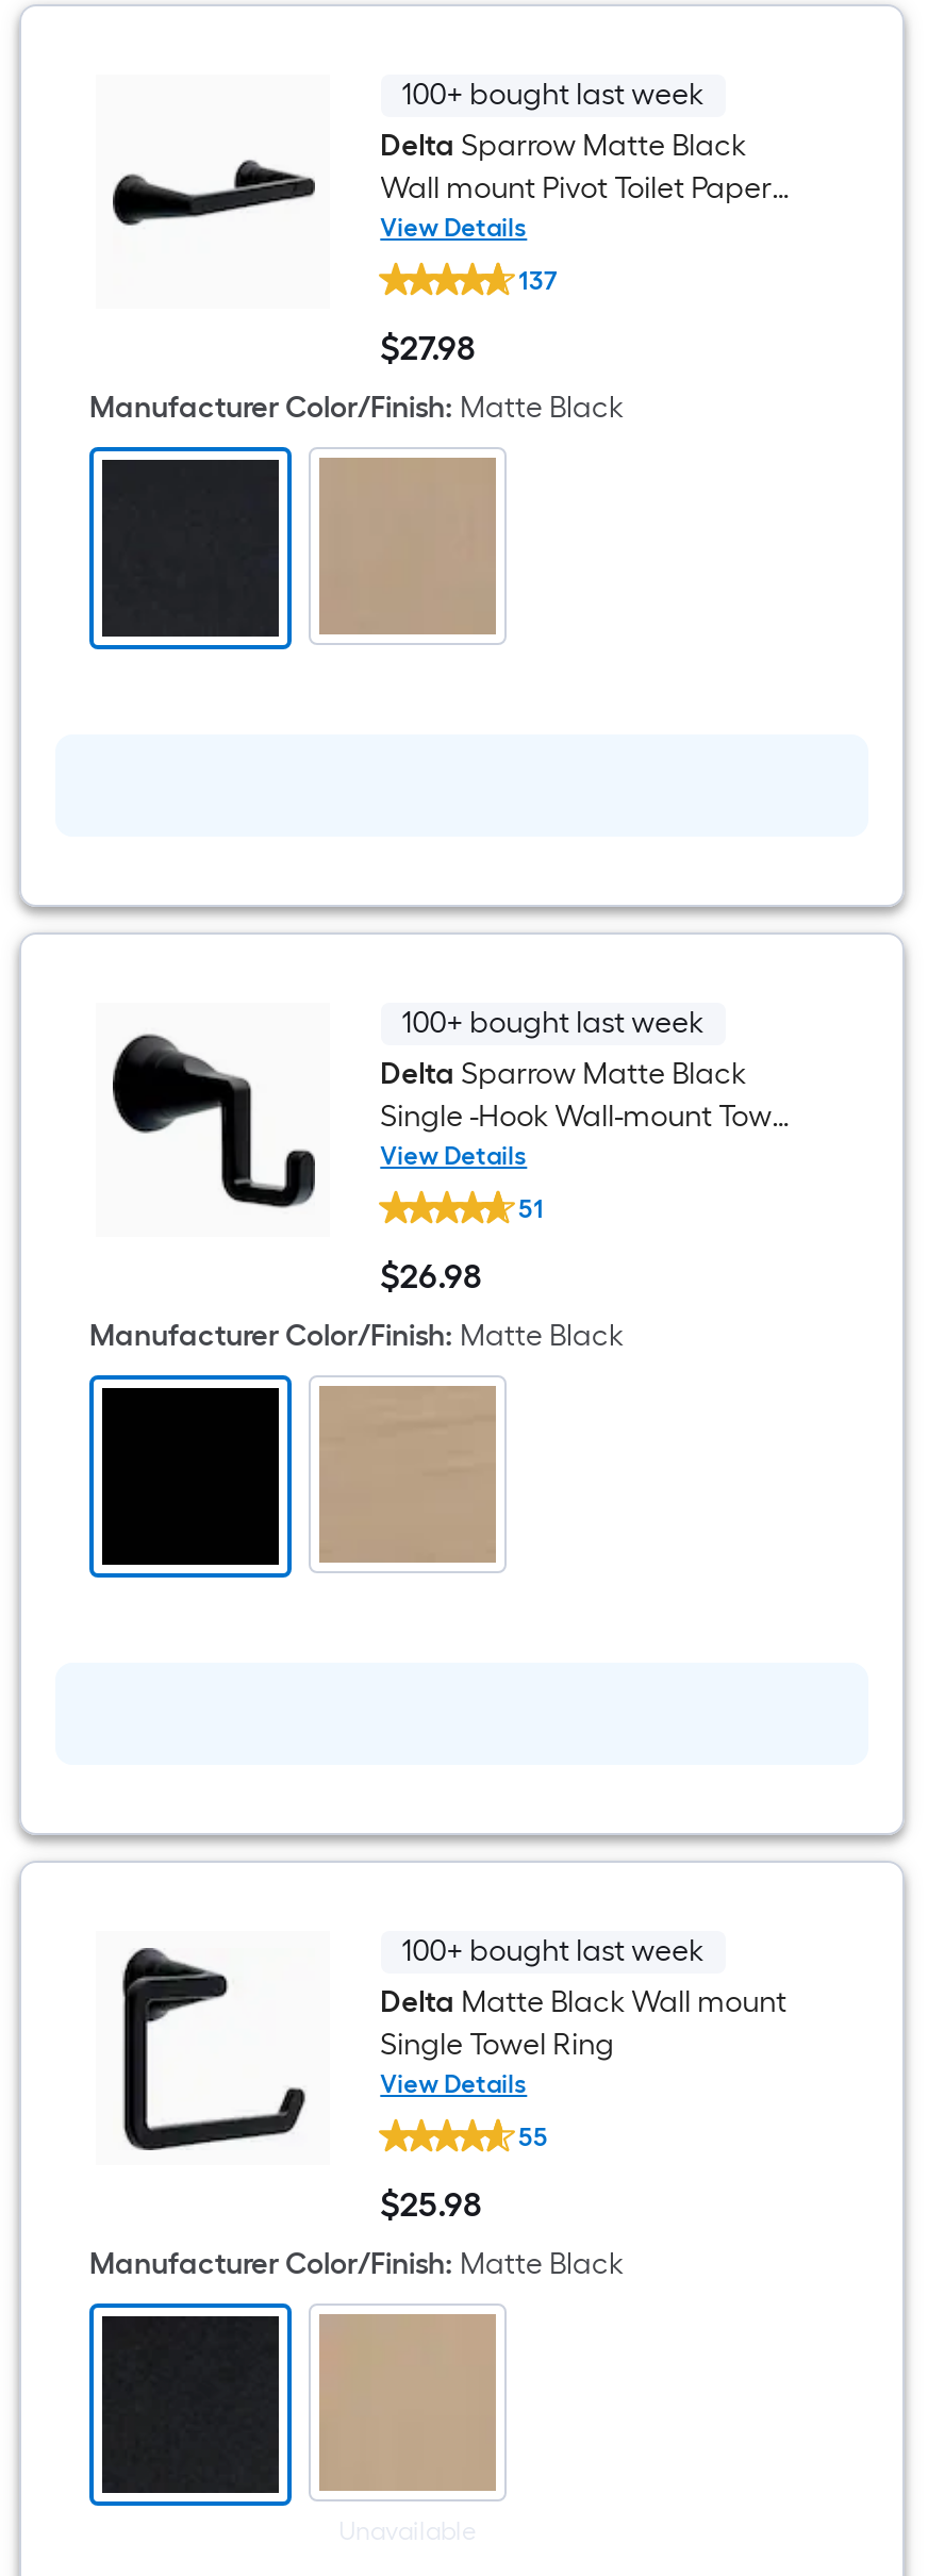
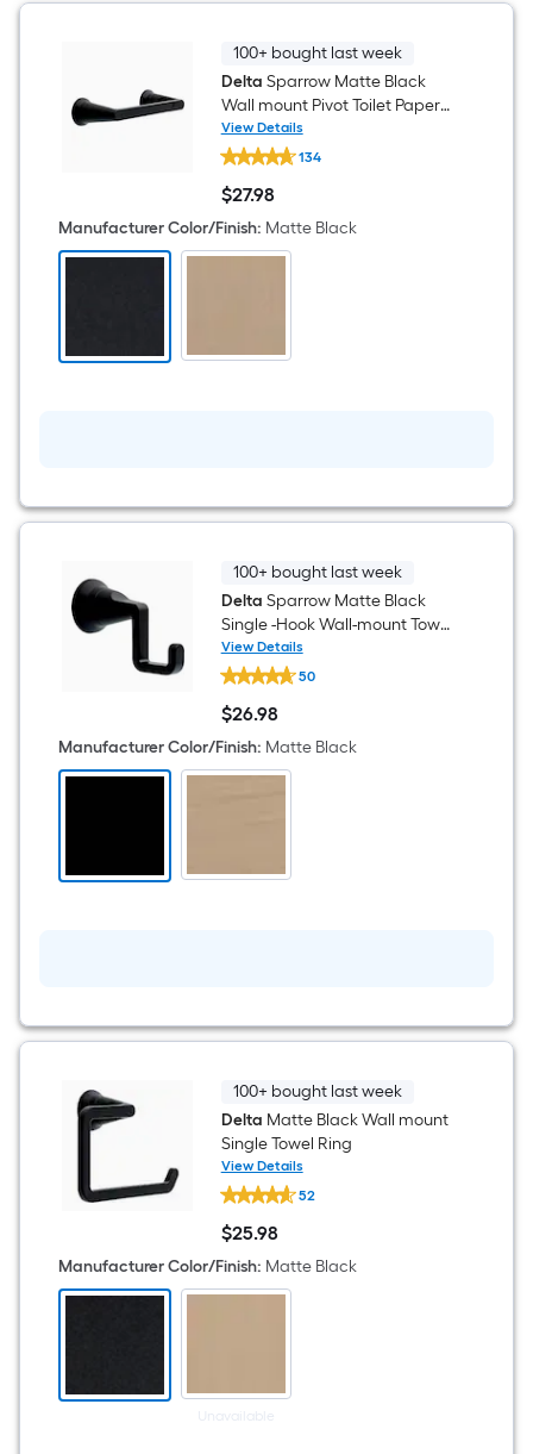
[519,266,557,296] 137 -> [298,149,321,166] 134
[519,1194,544,1224] 51 -> [298,668,315,685] 50
[519,2123,548,2152] 55 -> [298,1187,315,1204] 52

